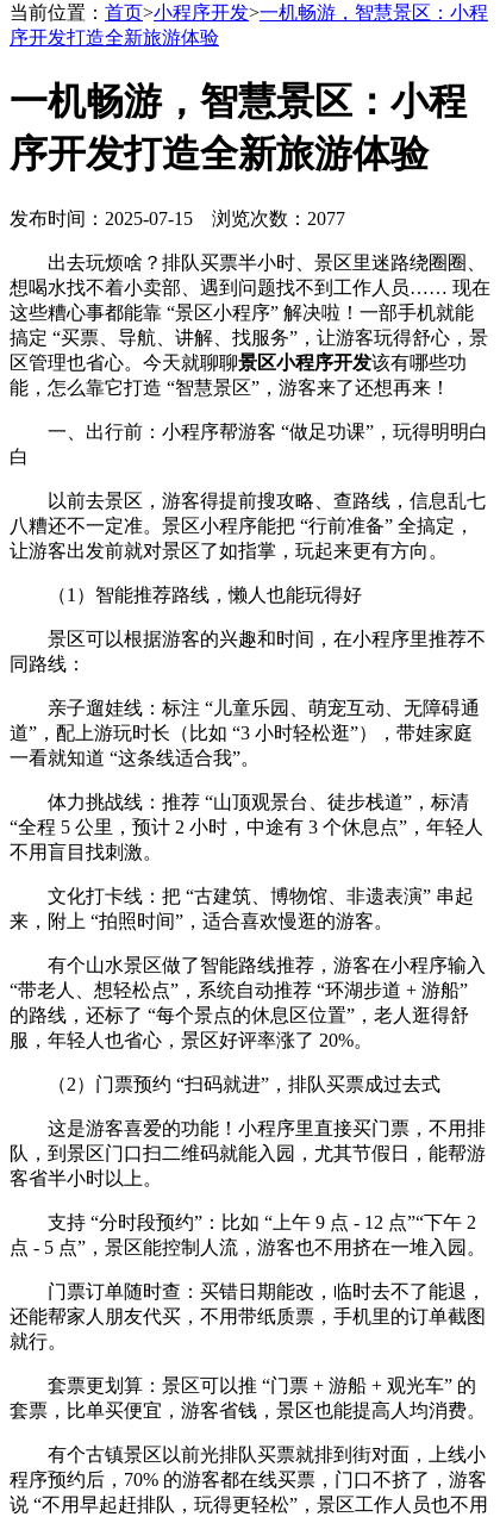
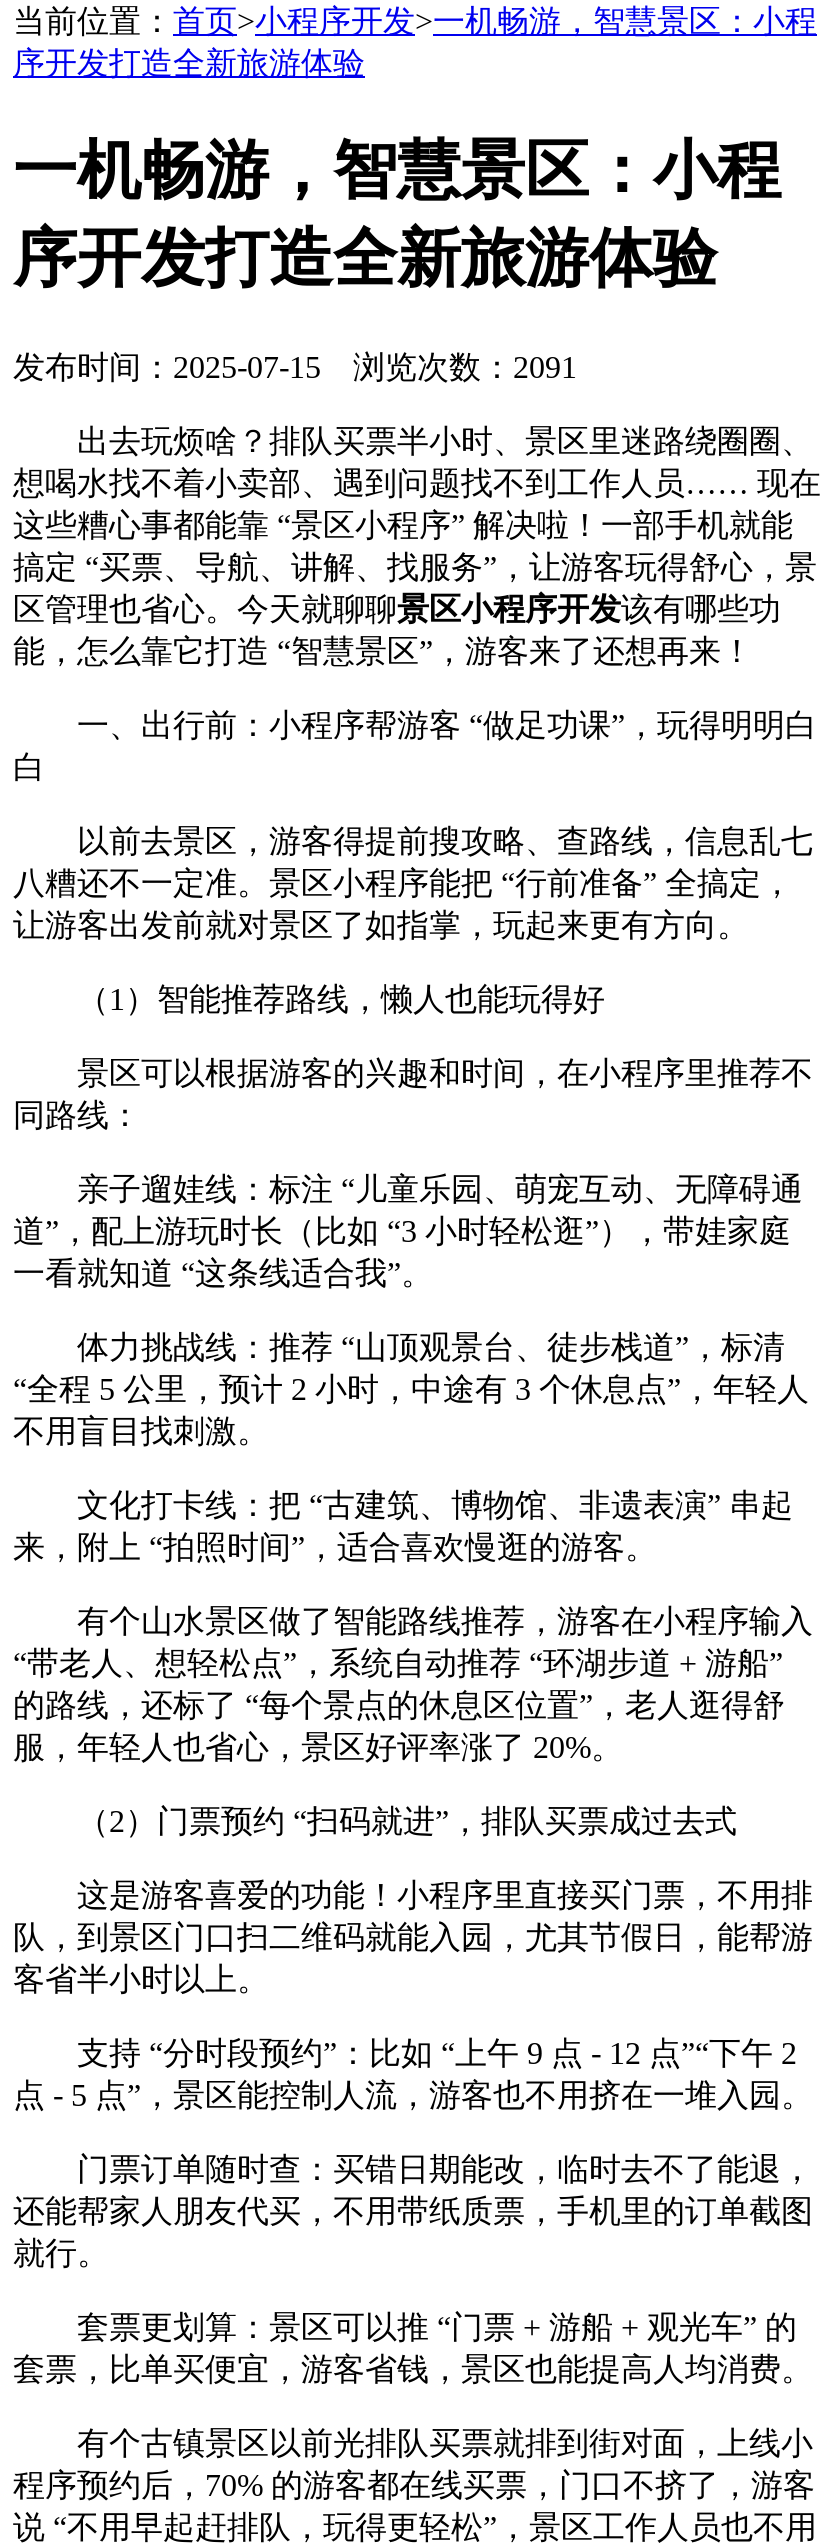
[10,208,345,229] 发布时间：2025-07-15 浏览次数：2077 -> [13,350,577,384] 发布时间：2025-07-15 浏览次数：2091

